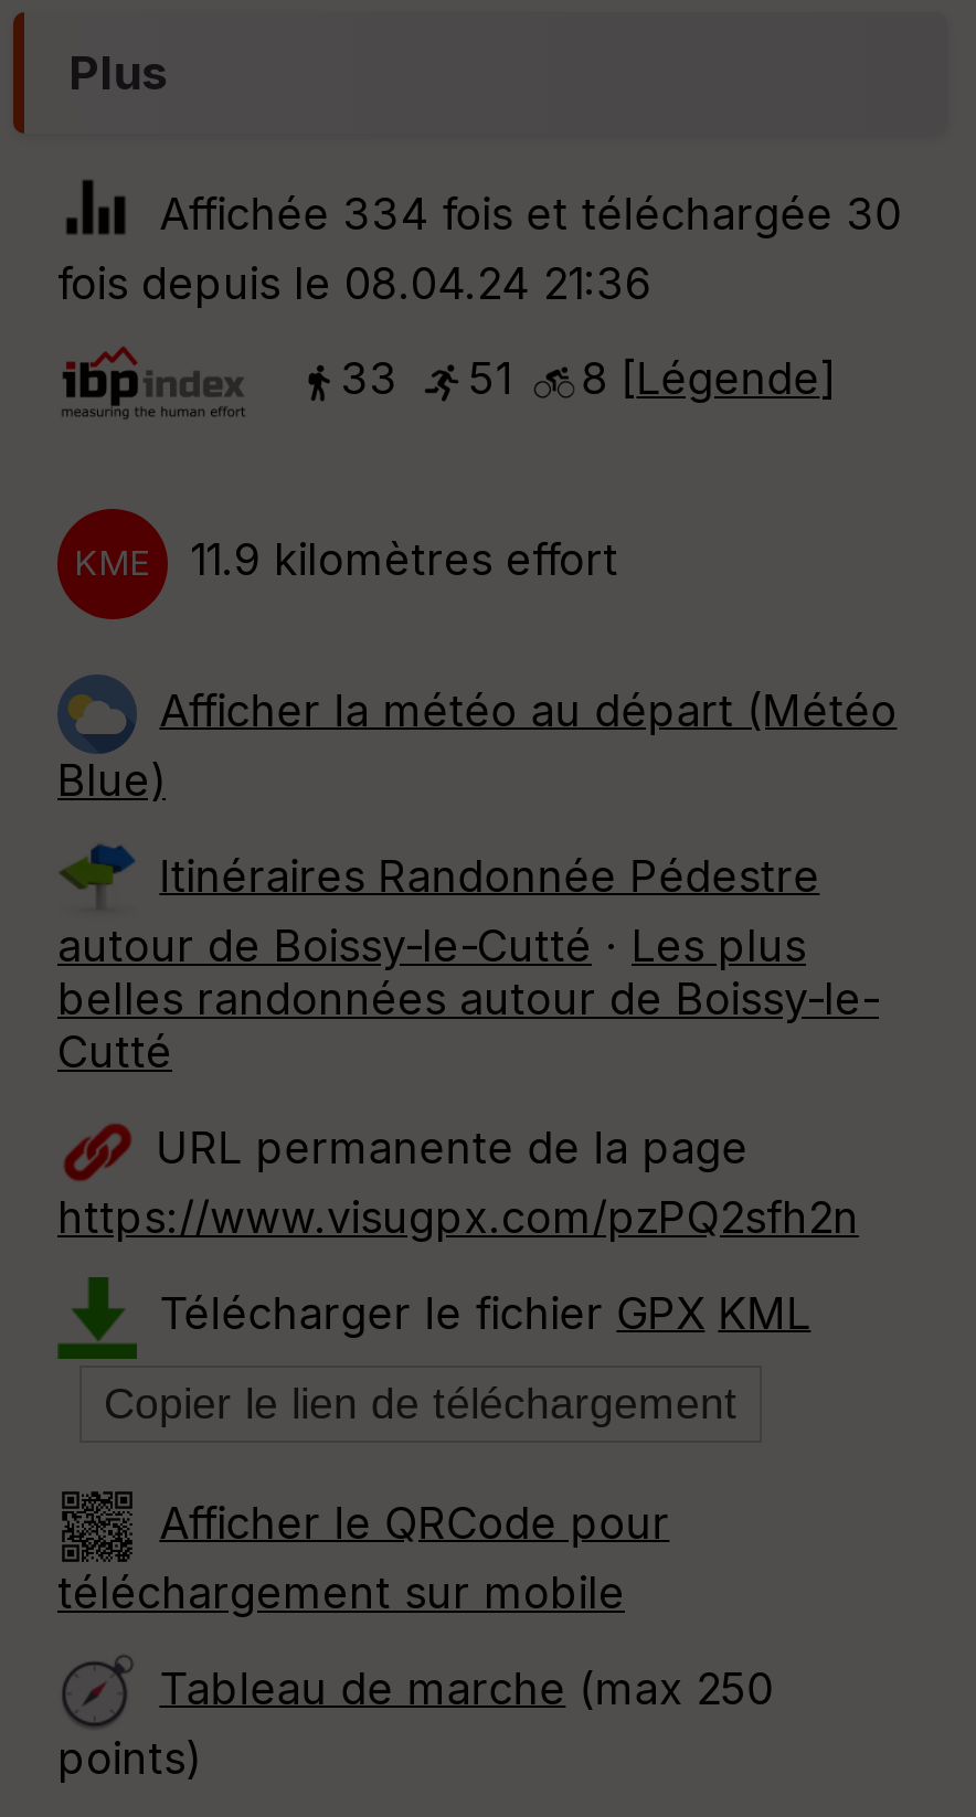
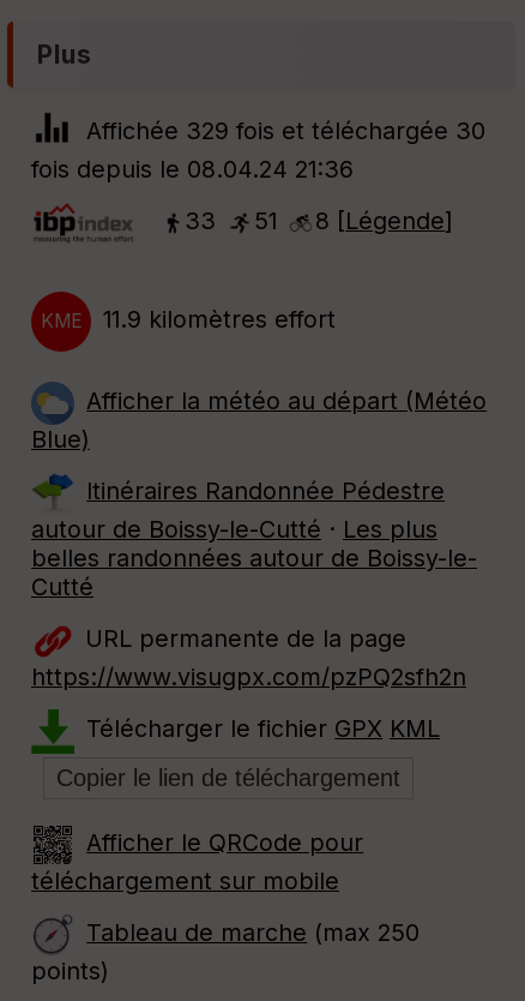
[159,187,901,240] Affichée 334 fois et téléchargée 30 -> [87,116,486,145] Affichée 329 fois et téléchargée 30

